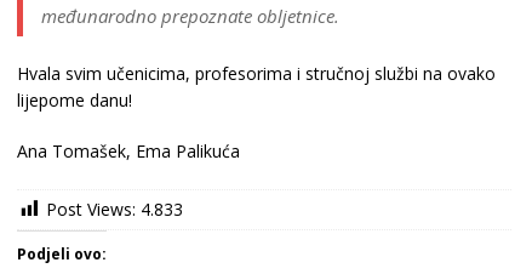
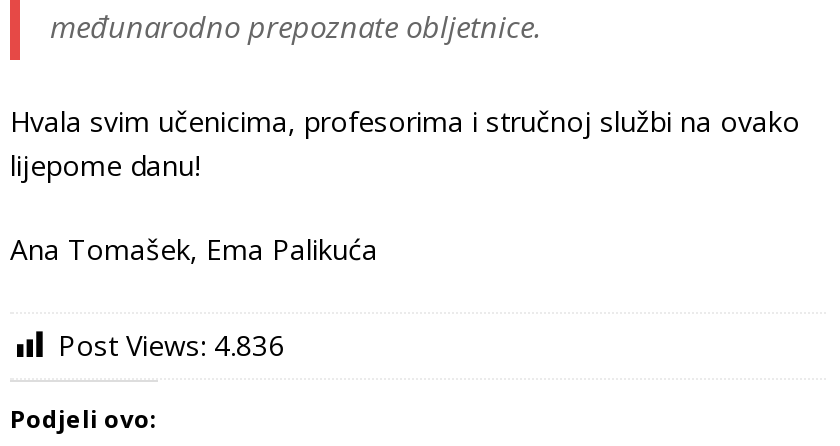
[46,197,183,220] Post Views: 4.833 -> [58,325,284,363] Post Views: 4.836

